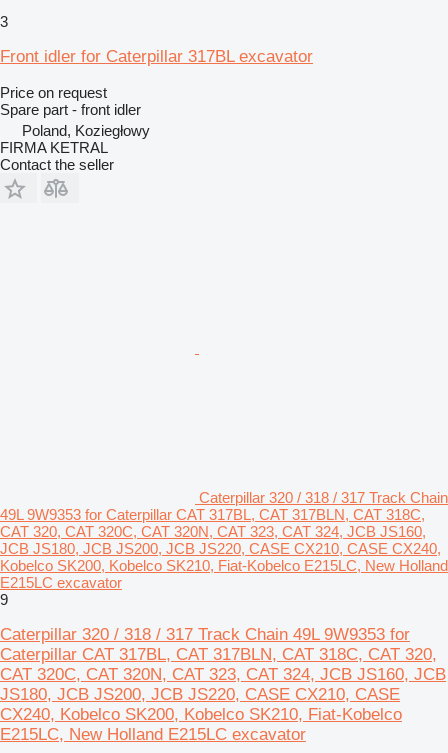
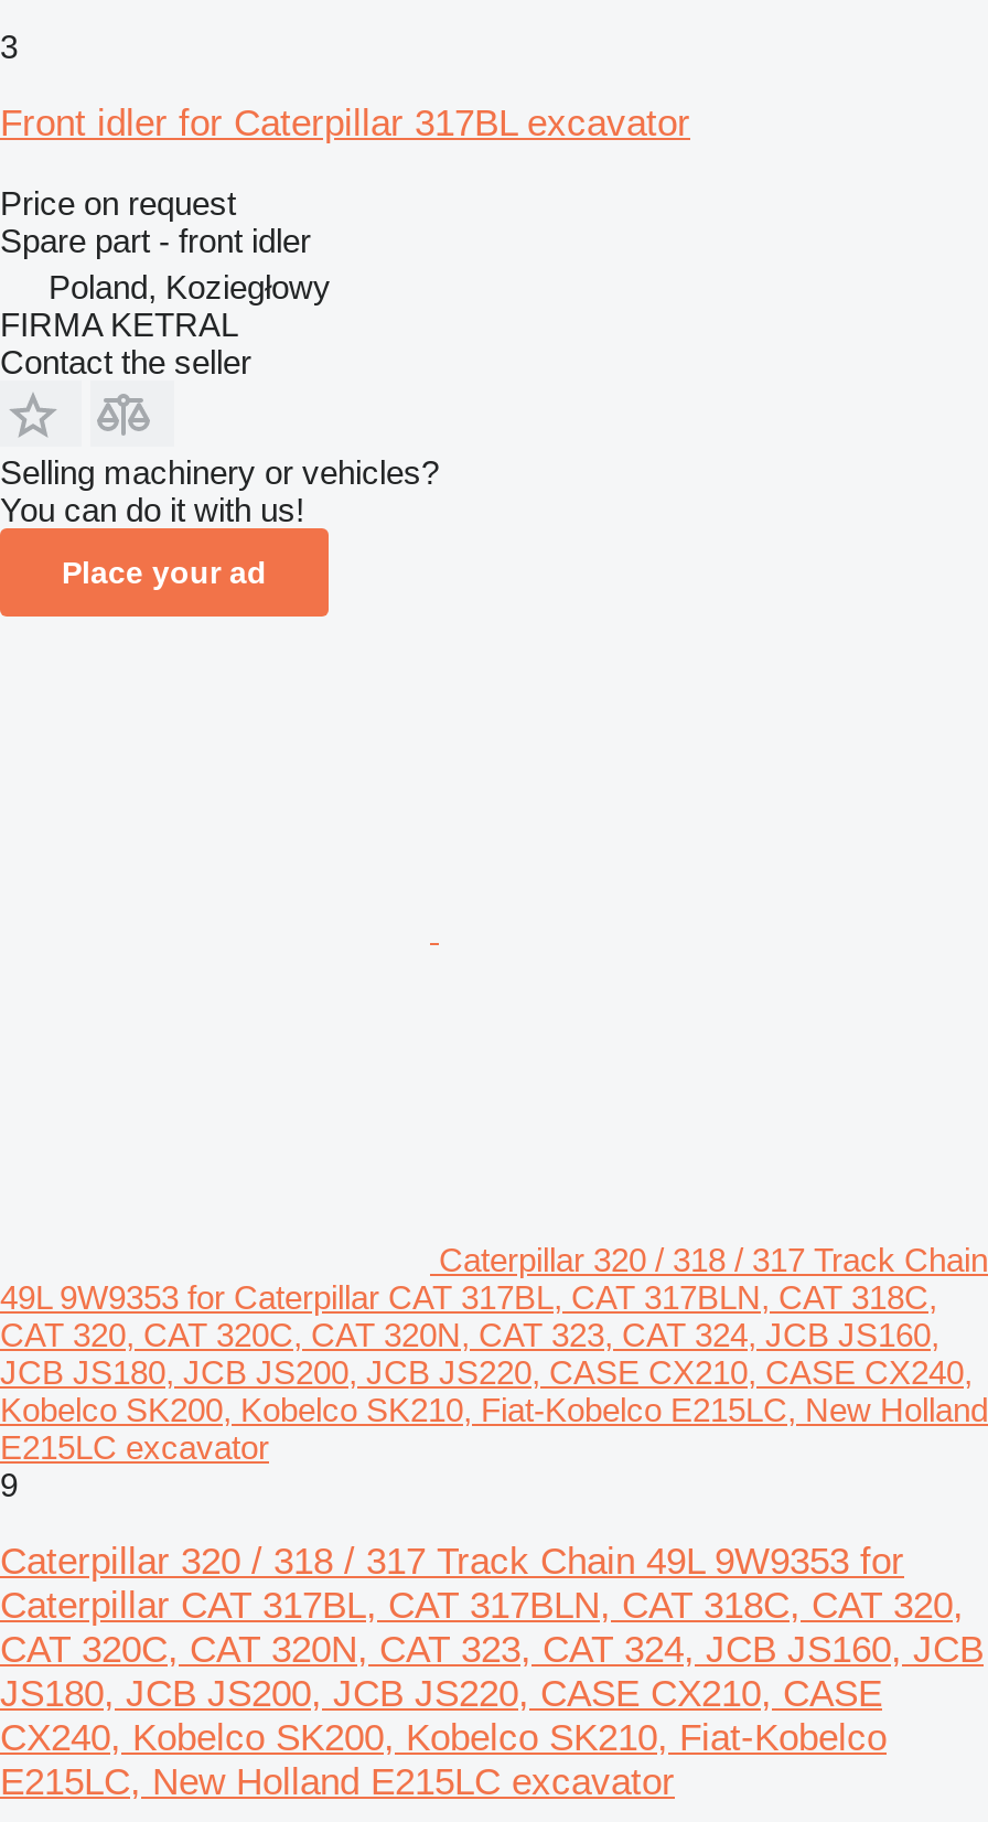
none -> [0,453,439,590] Selling machinery or vehicles? | You can do it with us! | Place your ad

